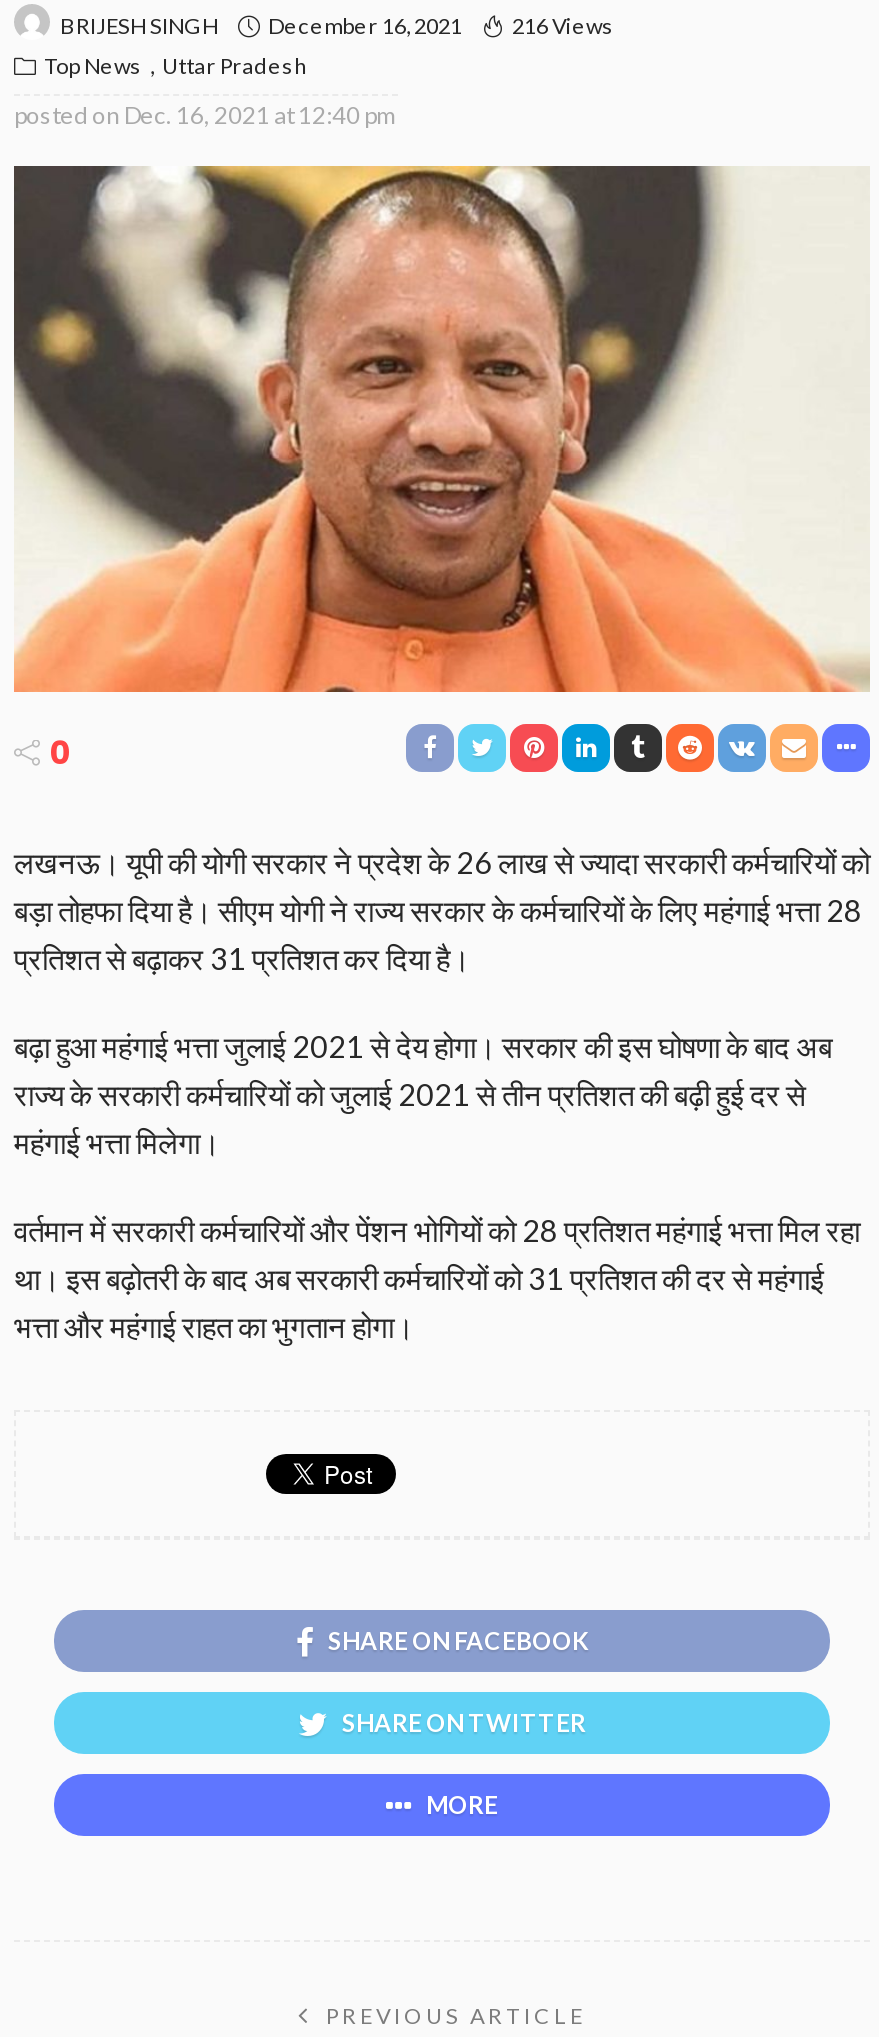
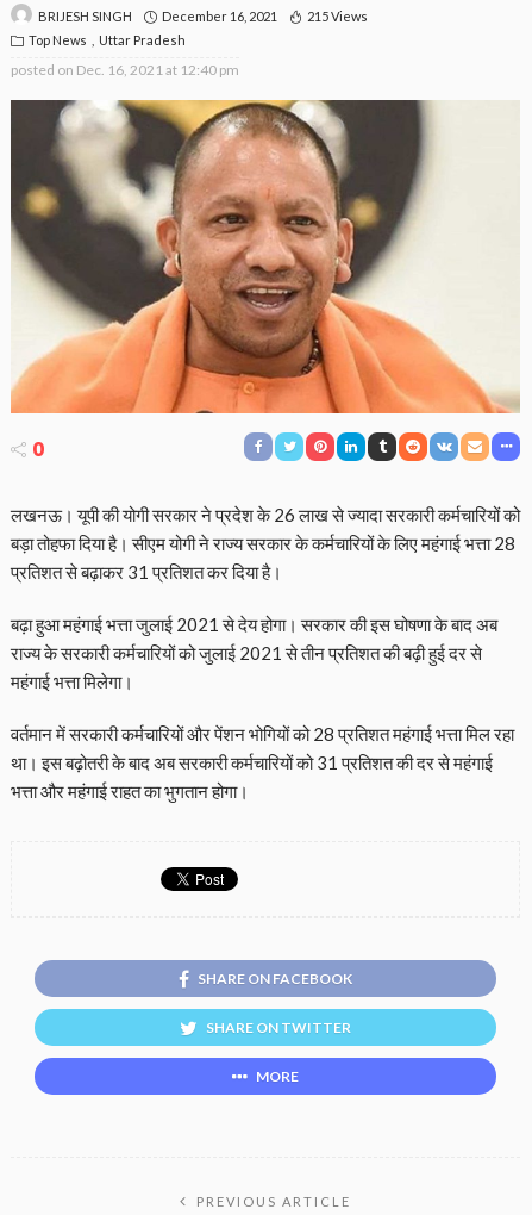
[60,11,614,38] BRIJESH SINGH December 16, 2021 216 Views -> [38,8,368,24] BRIJESH SINGH December 16, 2021 215 Views

